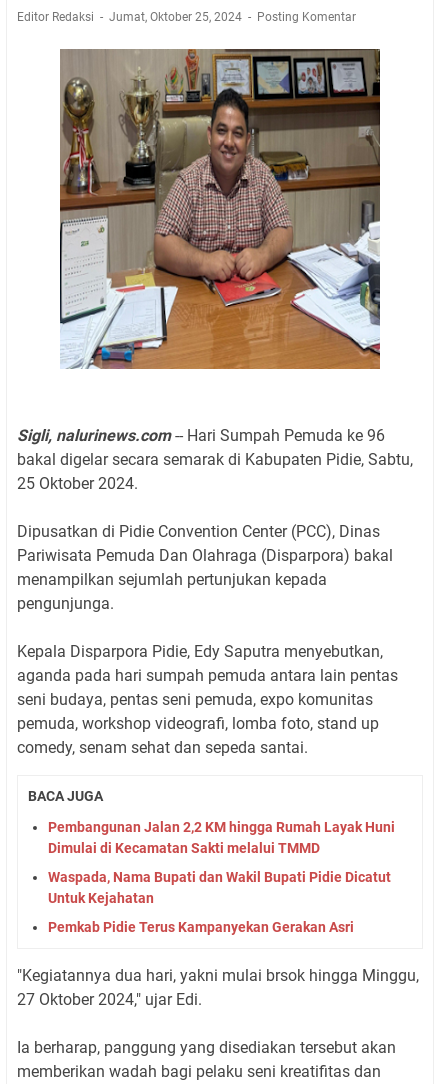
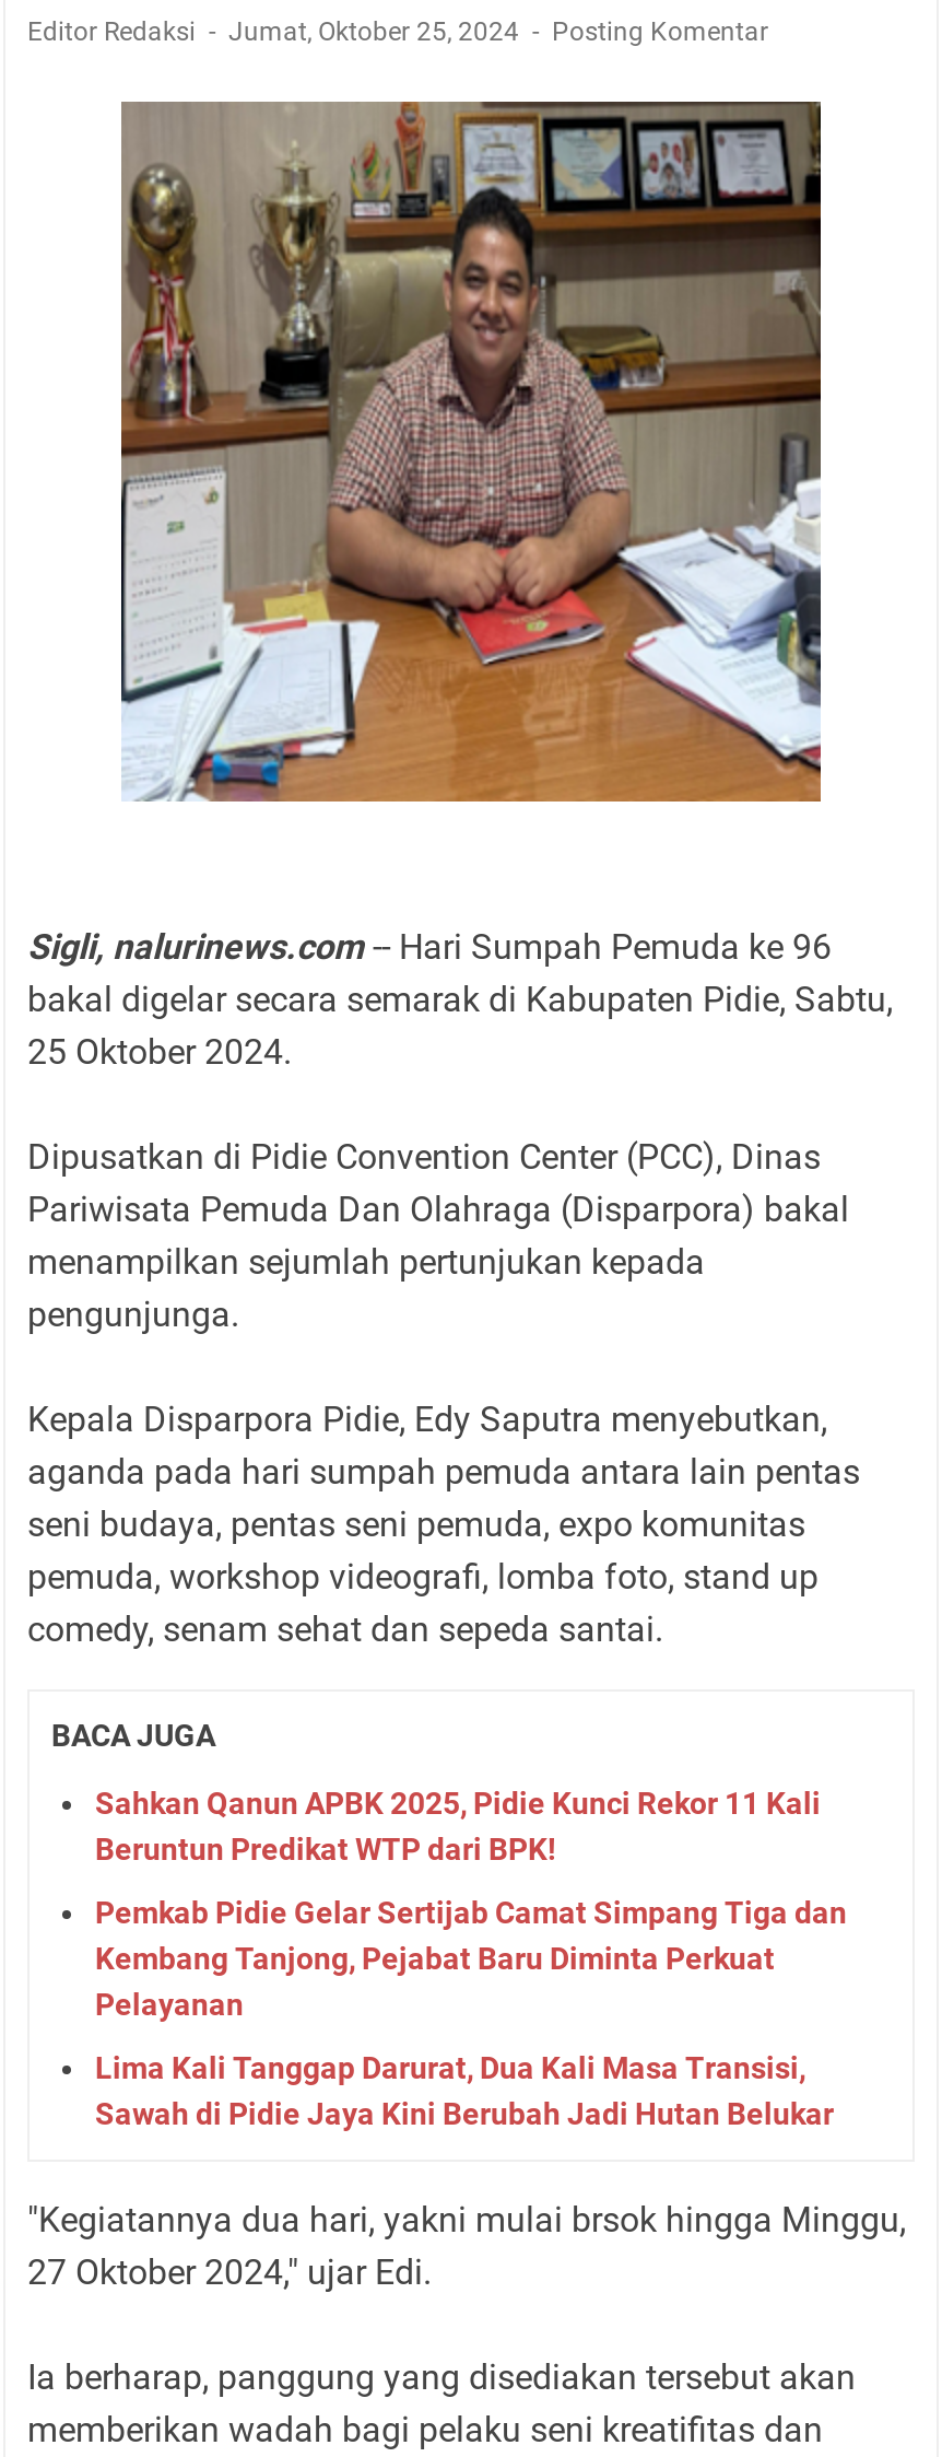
[48,819,395,856] Pembangunan Jalan 2,2 KM hingga Rumah Layak Huni | Dimulai di Kecamatan Sakti melalui TMMD -> [95,1785,821,1866] Sahkan Qanun APBK 2025, Pidie Kunci Rekor 11 Kali | Beruntun Predikat WTP dari BPK!
[48,869,391,906] Waspada, Nama Bupati dan Wakil Bupati Pidie Dicatut | Untuk Kejahatan -> [95,1894,847,2021] Pemkab Pidie Gelar Sertijab Camat Simpang Tiga dan | Kembang Tanjong, Pejabat Baru Diminta Perkuat | Pelayanan
[48,919,354,935] Pemkab Pidie Terus Kampanyekan Gerakan Asri -> [95,2049,834,2130] Lima Kali Tanggap Darurat, Dua Kali Masa Transisi, | Sawah di Pidie Jaya Kini Berubah Jadi Hutan Belukar

